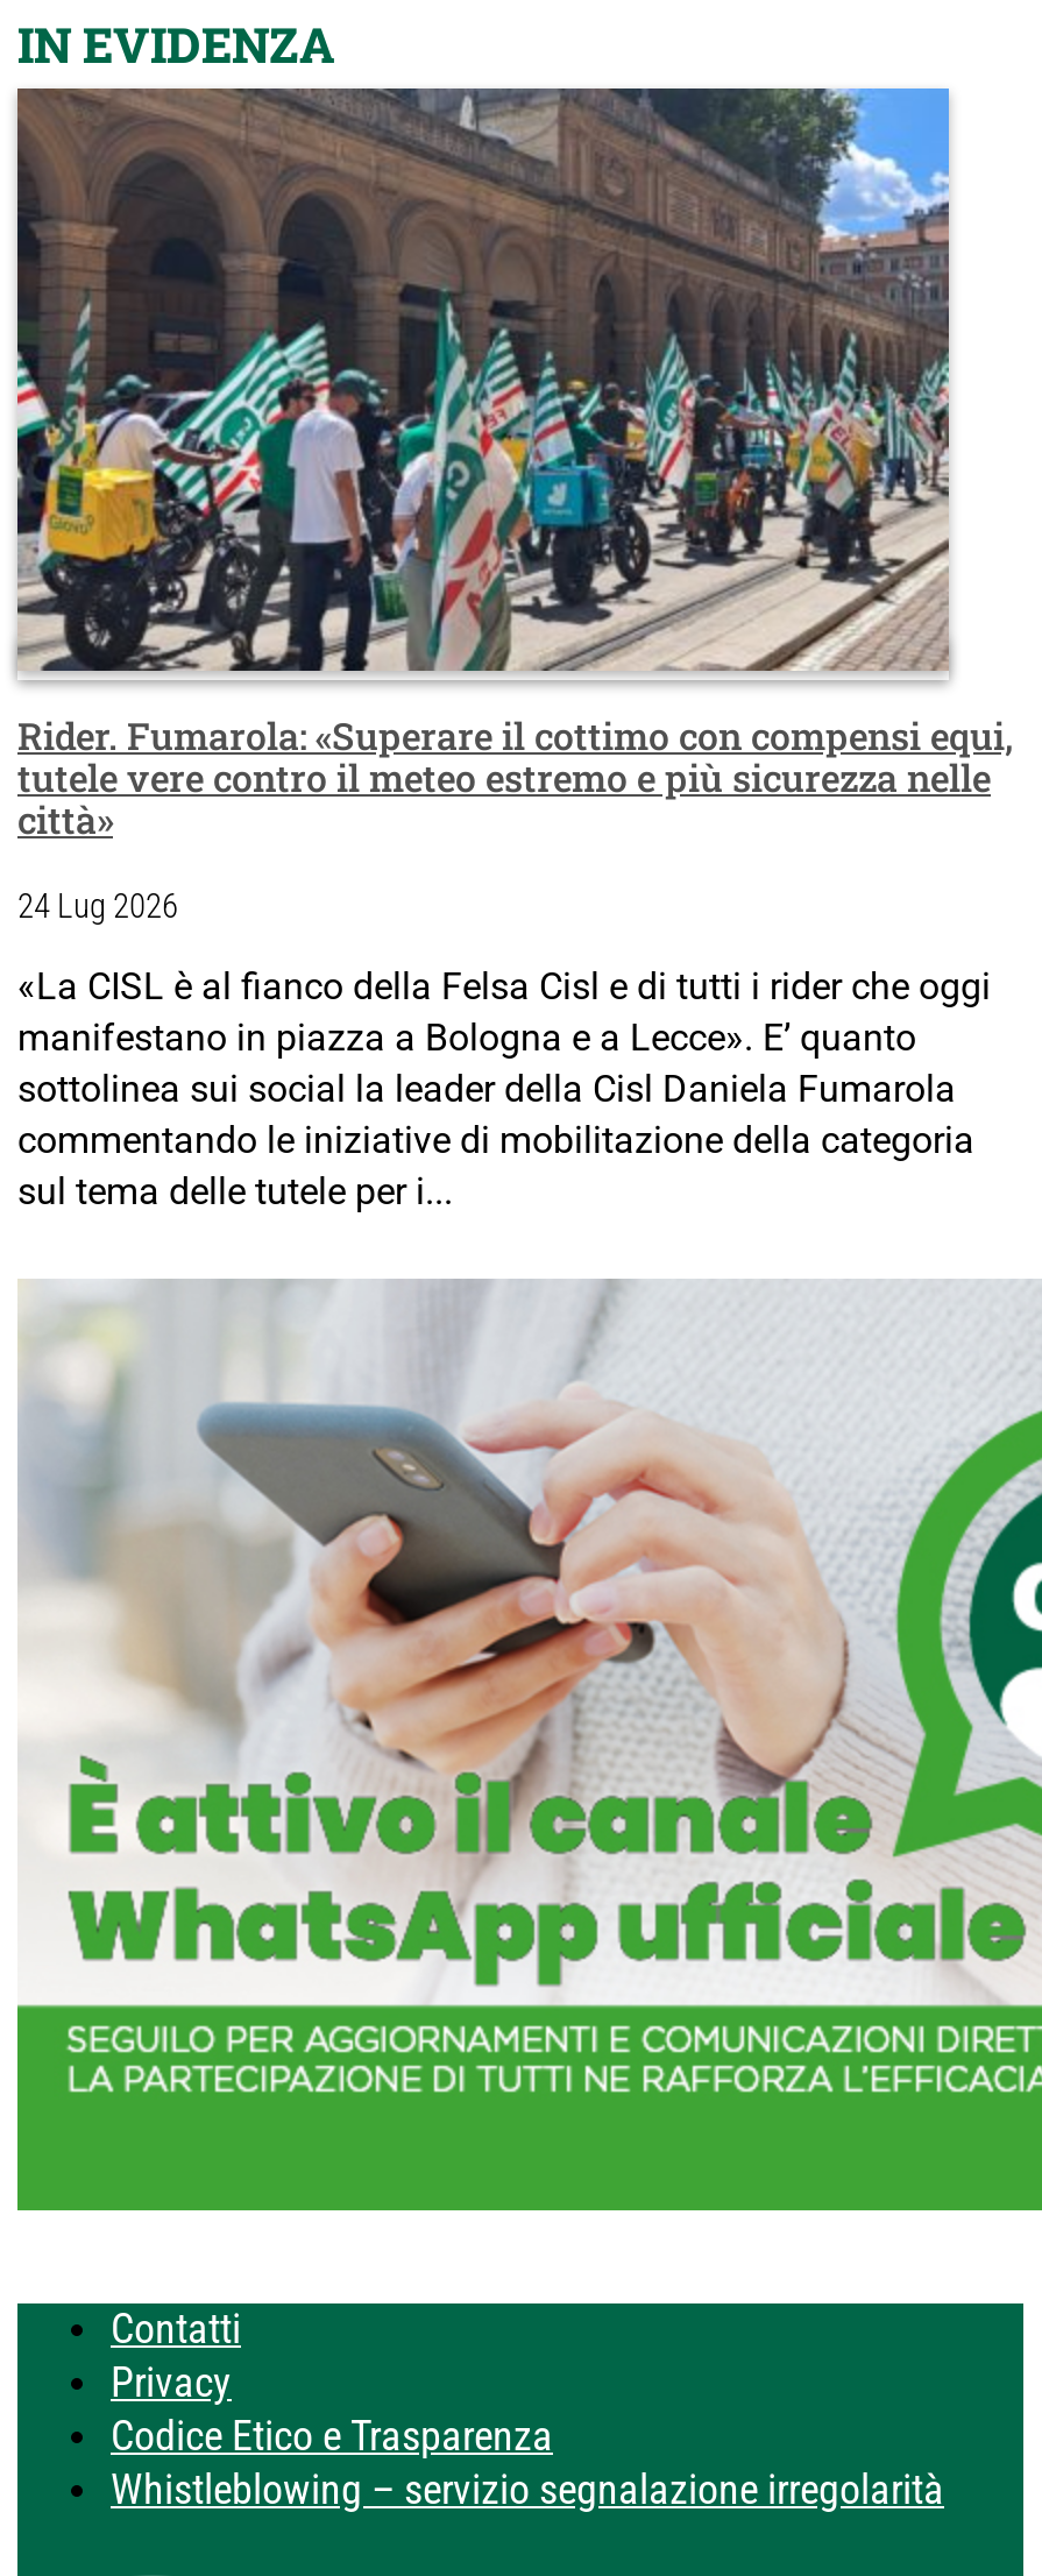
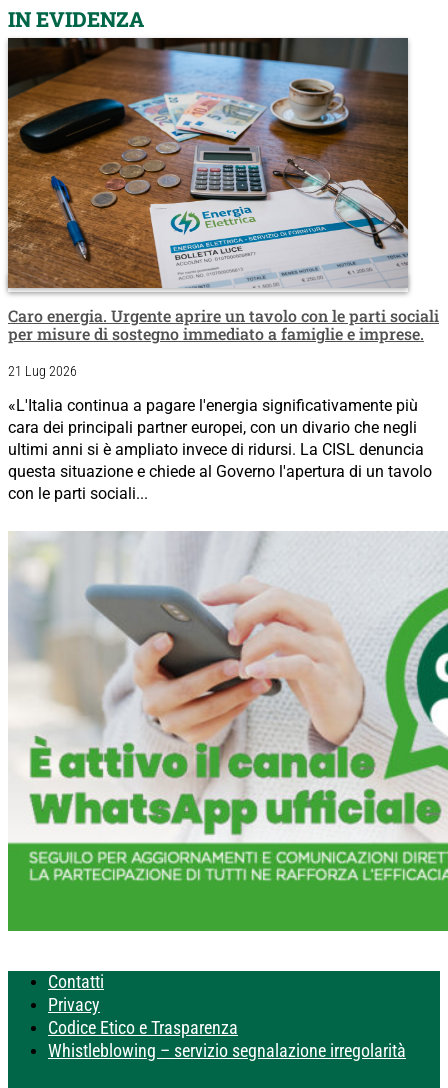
[15,86,1014,844] [image] | Rider. Fumarola: «Superare il cottimo con compensi equi, | tutele vere contro il meteo estremo e più sicurezza nelle | città» -> [7,37,439,344] [image] | Caro energia. Urgente aprire un tavolo con le parti sociali | per misure di sostegno immediato a famiglie e imprese.
[17,887,178,927] 24 Lug 2026 -> [8,363,77,380] 21 Lug 2026
[17,964,991,1213] «La CISL è al fianco della Felsa Cisl e di tutti i rider che oggi | manifestano in piazza a Bologna e a Lecce». E’ quanto | sottolinea sui social la leader della Cisl Daniela Fumarola | commentando le iniziative di mobilitazione della categoria | sul tema delle tutele per i... -> [8,396,432,503] «L'Italia continua a pagare l'energia significativamente più | cara dei principali partner europei, con un divario che negli | ultimi anni si è ampliato invece di ridursi. La CISL denuncia | questa situazione e chiede al Governo l'apertura di un tavolo | con le parti sociali...

